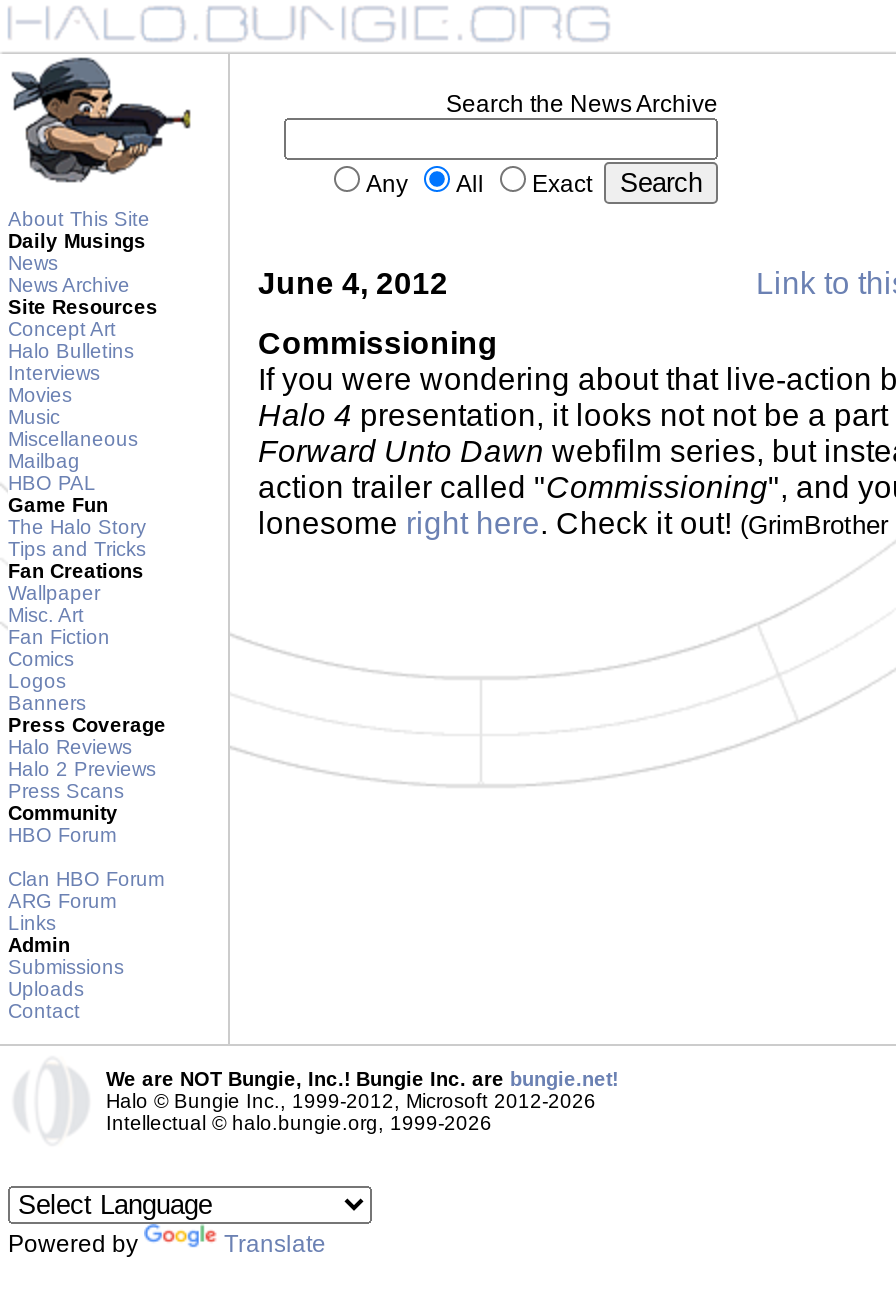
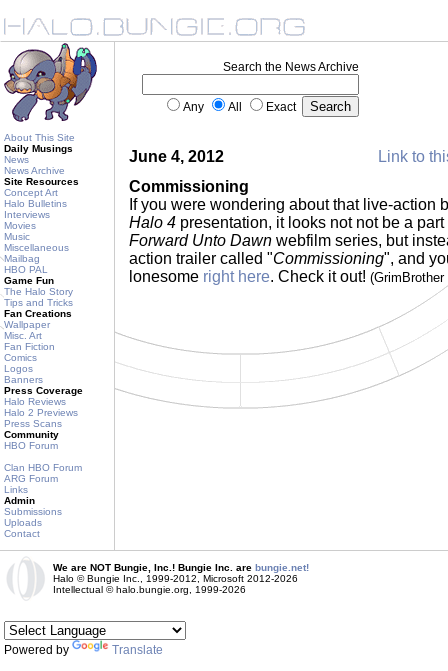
[10,56,194,188] [image] -> [3,42,98,123] [image]

